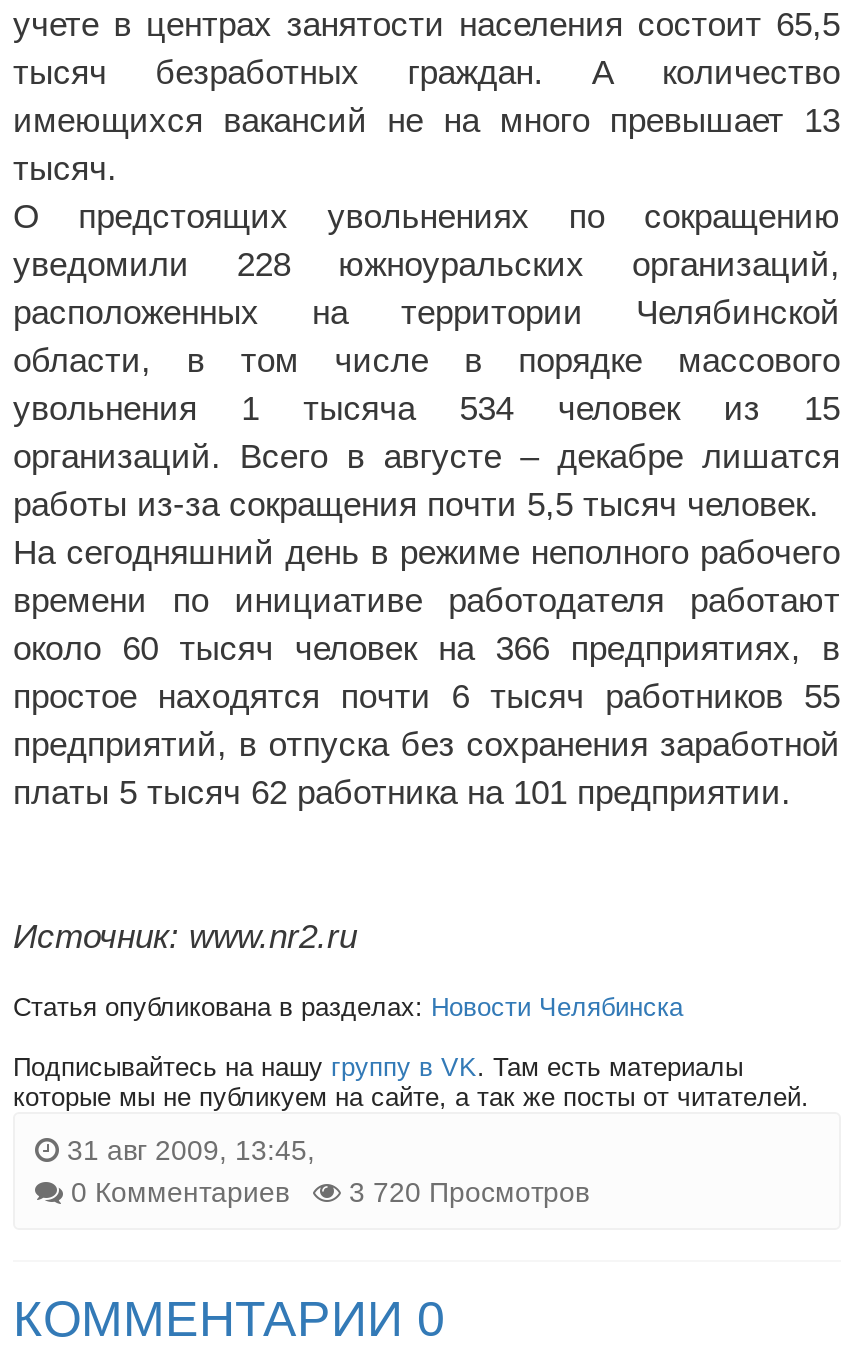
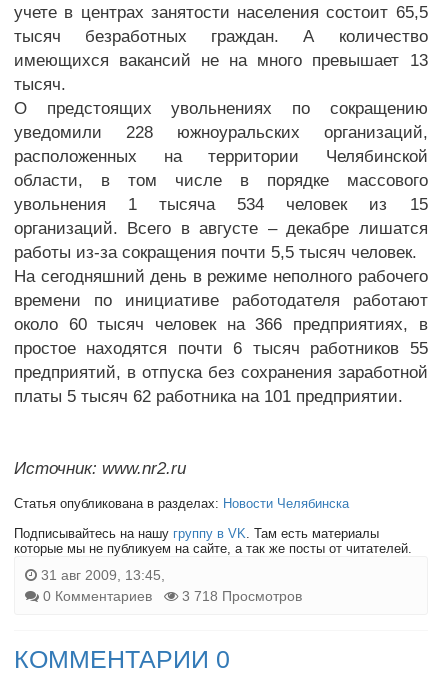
[71,1176,589,1208] 0 Комментариев 3 720 Просмотров -> [43,588,302,604] 0 Комментариев 3 718 Просмотров

